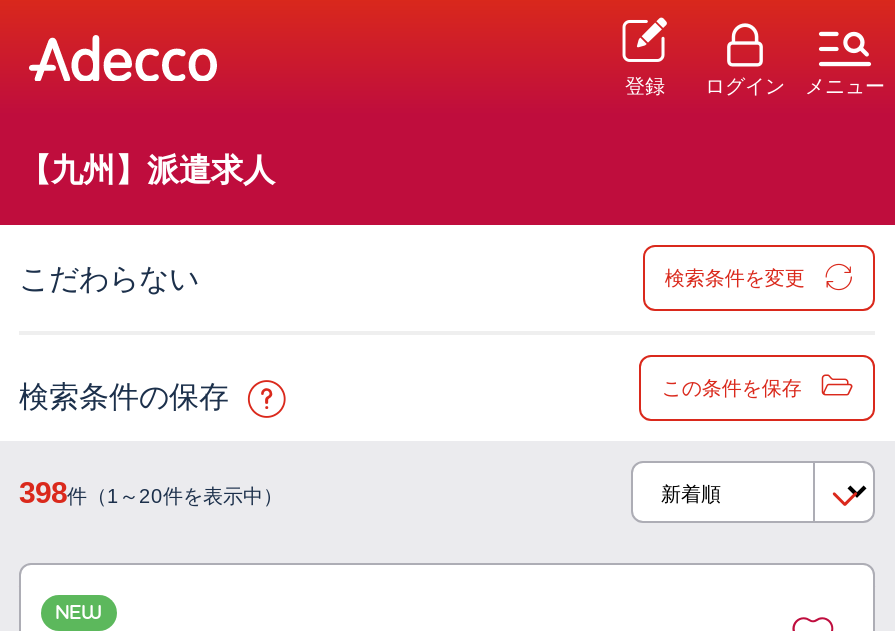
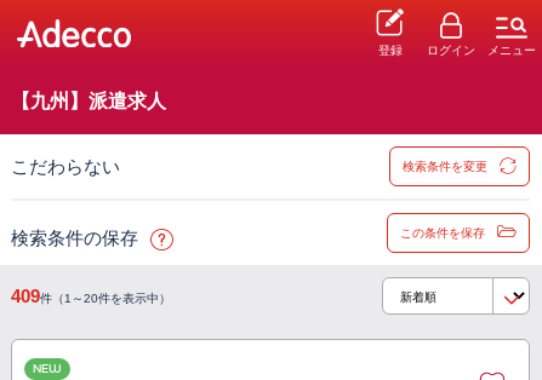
[19,475,283,509] 398件（1～20件を表示中） -> [11,285,171,306] 409件（1～20件を表示中）

